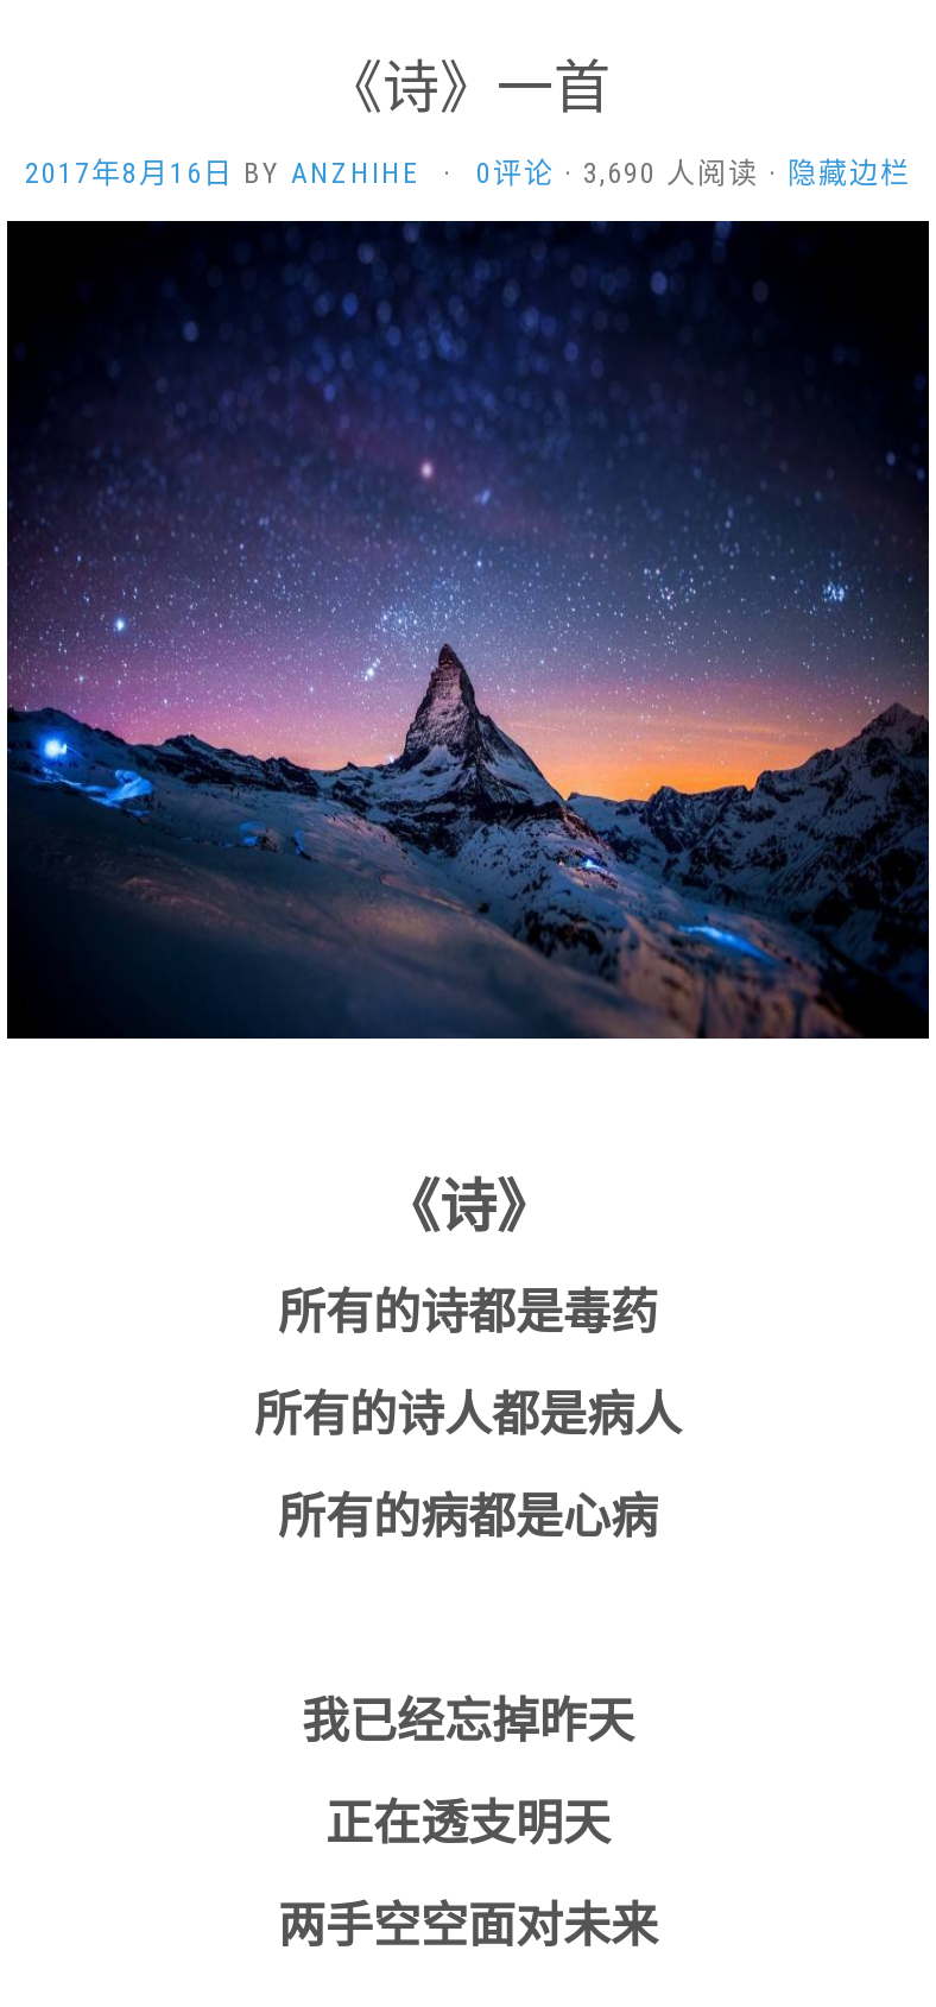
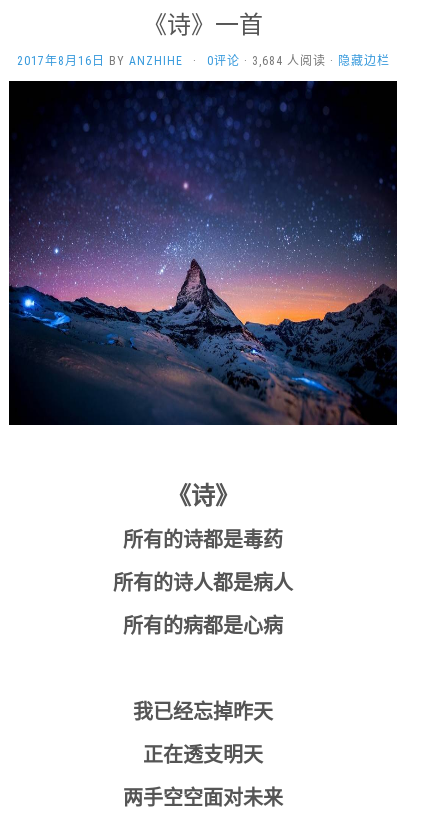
[476,157,911,190] 0评论· 3,690 人阅读 ·隐藏边栏 -> [206,54,389,68] 0评论· 3,684 人阅读 ·隐藏边栏

